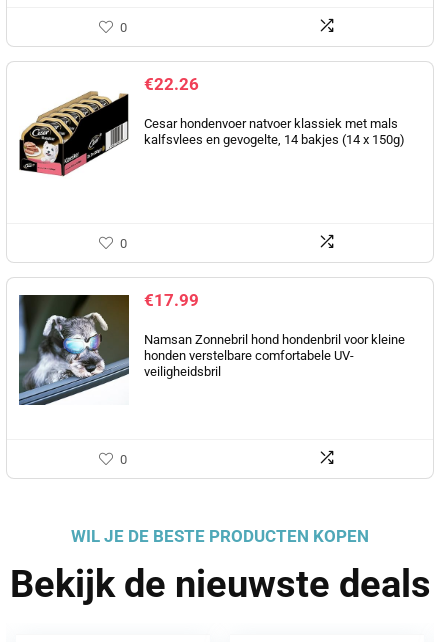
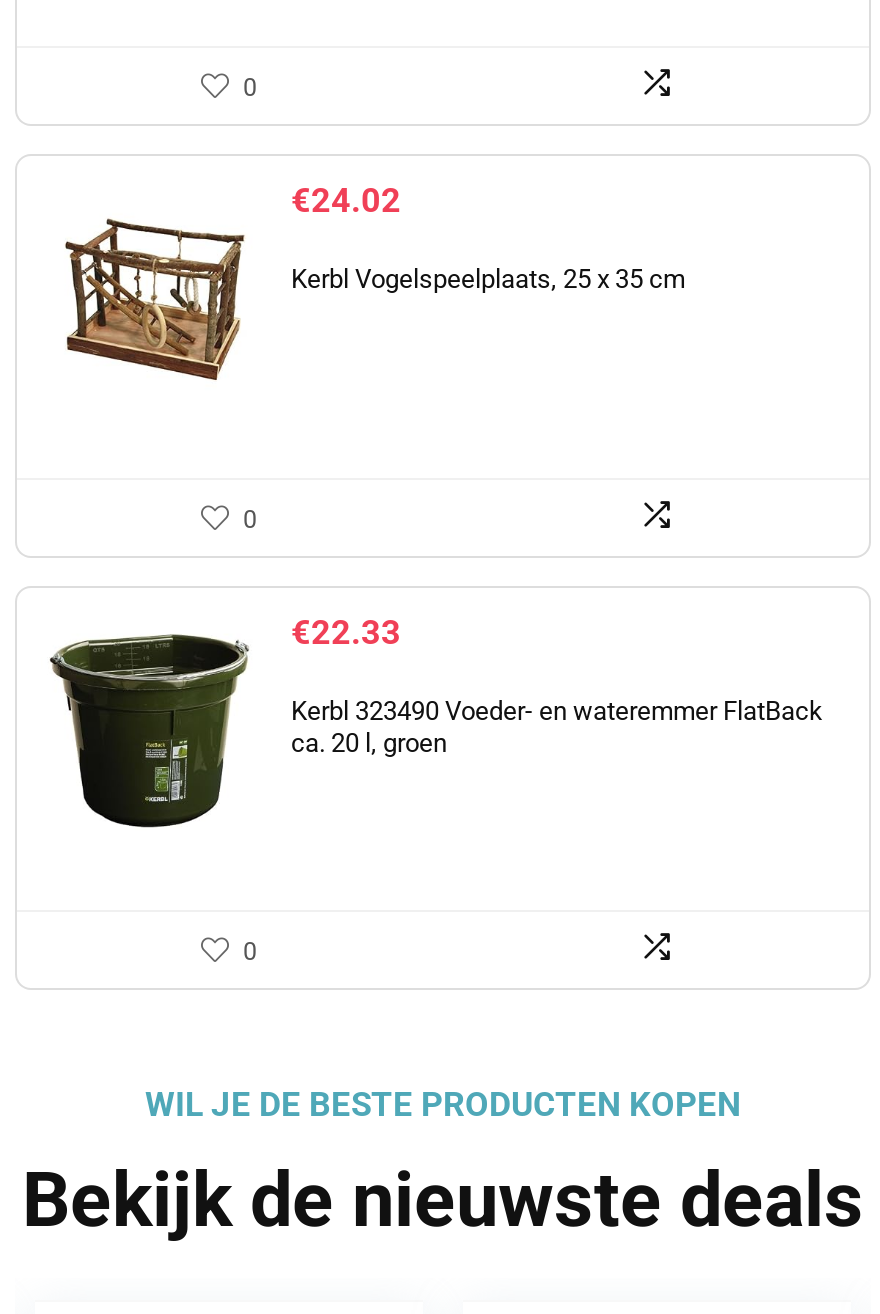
[18,74,199,177] [image] | €22.26 -> [41,181,401,384] [image] | €24.02
[144,116,405,147] Cesar hondenvoer natvoer klassiek met mals | kalfsvlees en gevogelte, 14 bakjes (14 x 150g) -> [291,265,685,295] Kerbl Vogelspeelplaats, 25 x 35 cm
[18,290,199,406] [image] | €17.99 -> [41,613,401,842] [image] | €22.33
[144,332,405,379] Namsan Zonnebril hond hondenbril voor kleine | honden verstelbare comfortabele UV- | veiligheidsbril -> [291,697,823,759] Kerbl 323490 Voeder- en wateremmer FlatBack | ca. 20 l, groen

